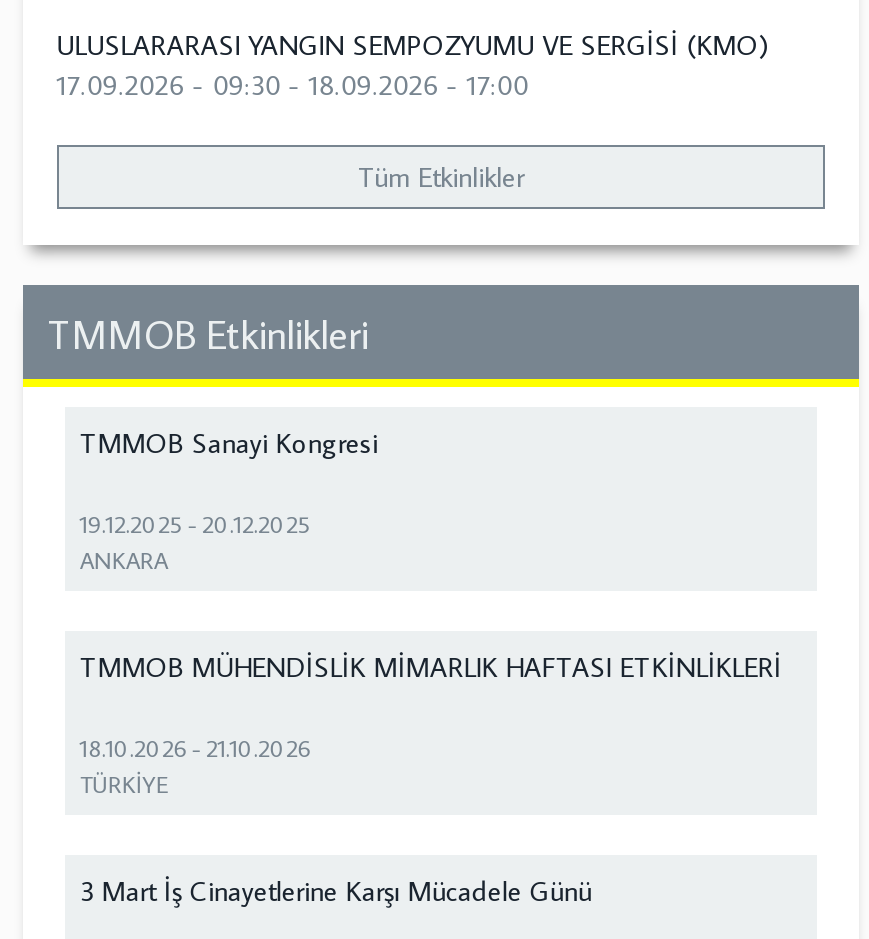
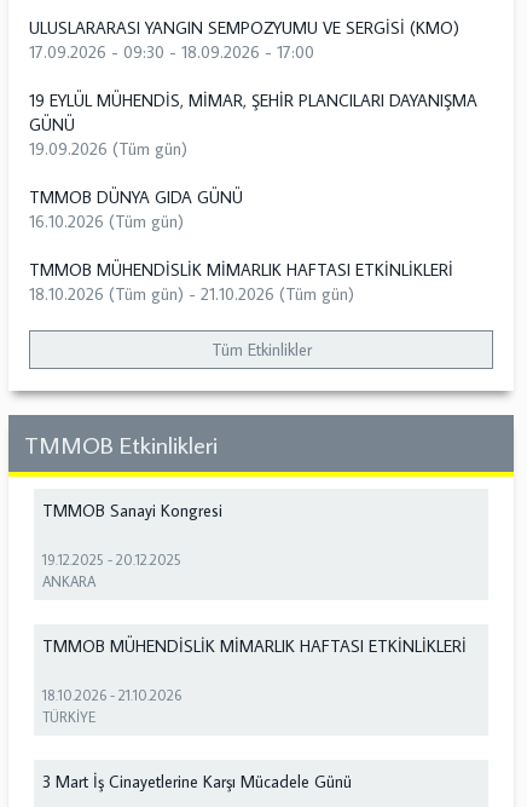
none -> [29,89,477,304] 19 EYLÜL MÜHENDİS, MİMAR, ŞEHİR PLANCILARI DAYANIŞMA | GÜNÜ | 19.09.2026 (Tüm gün) | TMMOB DÜNYA GIDA GÜNÜ | 16.10.2026 (Tüm gün) | TMMOB MÜHENDİSLİK MİMARLIK HAFTASI ETKİNLİKLERİ | 18.10.2026 (Tüm gün) - 21.10.2026 (Tüm gün)

